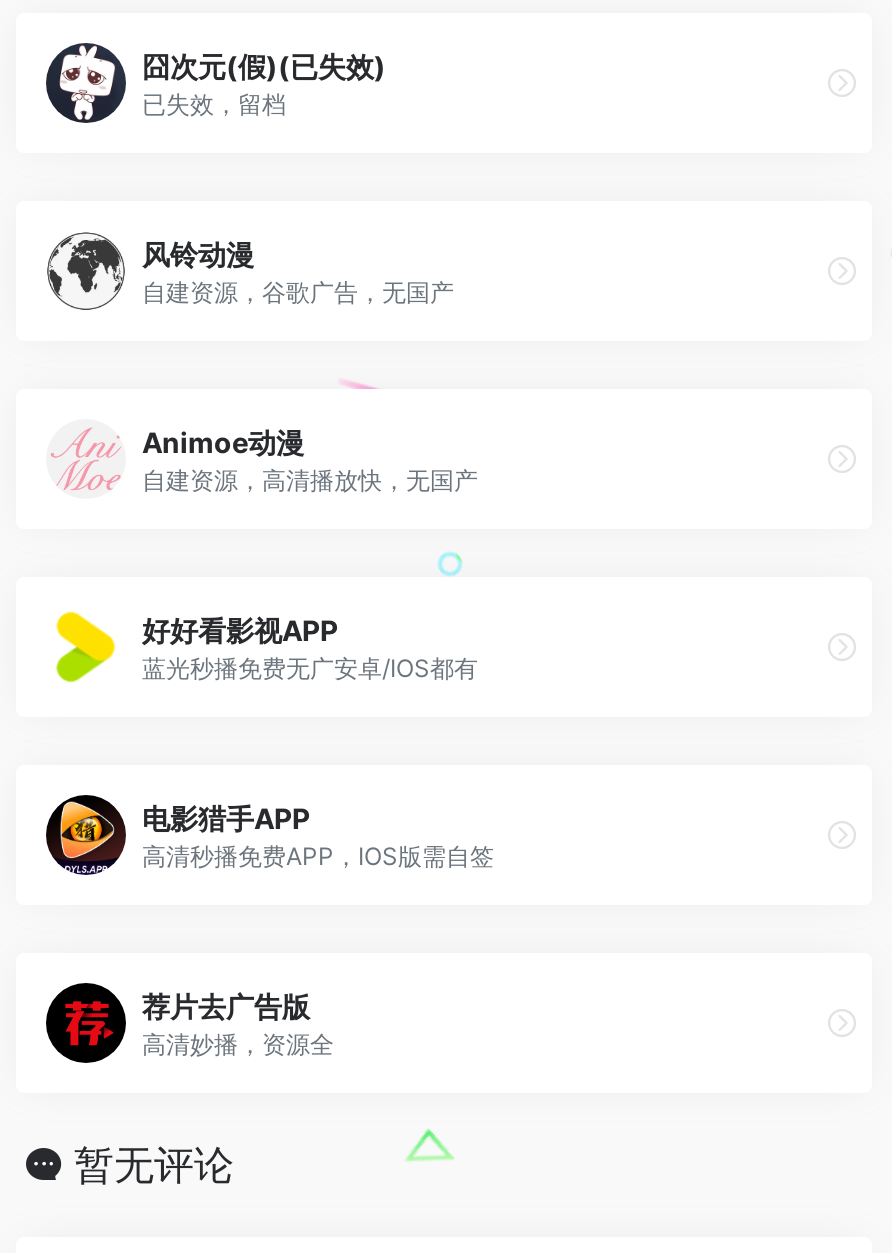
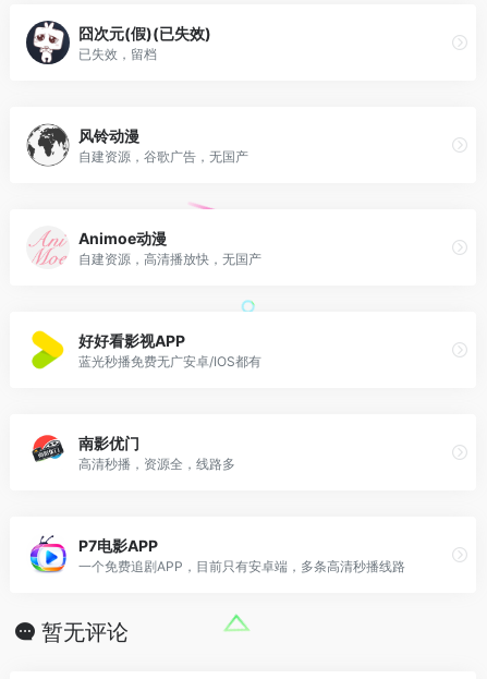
[44,793,494,877] [image] | 电影猎手APP | 高清秒播免费APP，IOS版需自签 -> [26,431,235,474] [image] | 南影优门 | 高清秒播，资源全，线路多
[44,981,334,1065] [image] | 荐片去广告版 | 高清妙播，资源全 -> [26,533,405,577] [image] | P7电影APP | 一个免费追剧APP，目前只有安卓端，多条高清秒播线路

